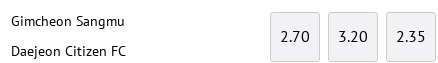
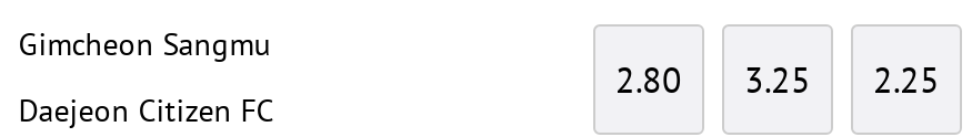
[280,26,310,46] 2.70 -> [615,56,682,101] 2.80
[338,26,368,46] 3.20 -> [744,56,811,101] 3.25
[396,26,426,46] 2.35 -> [873,56,940,101] 2.25

